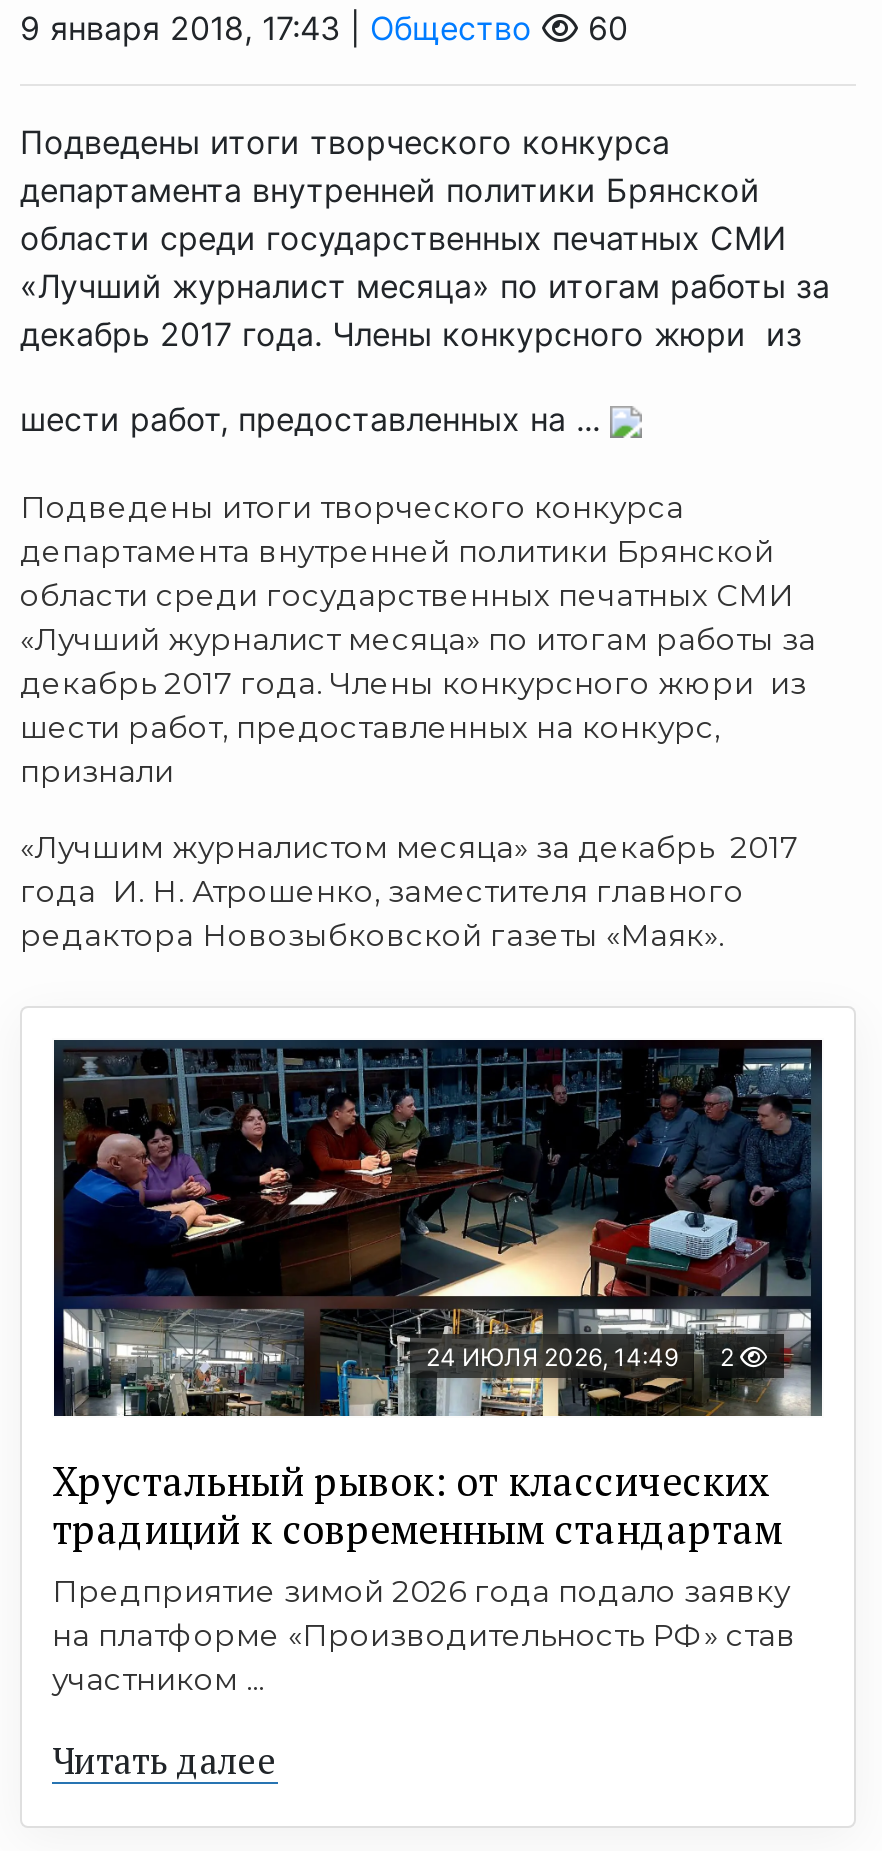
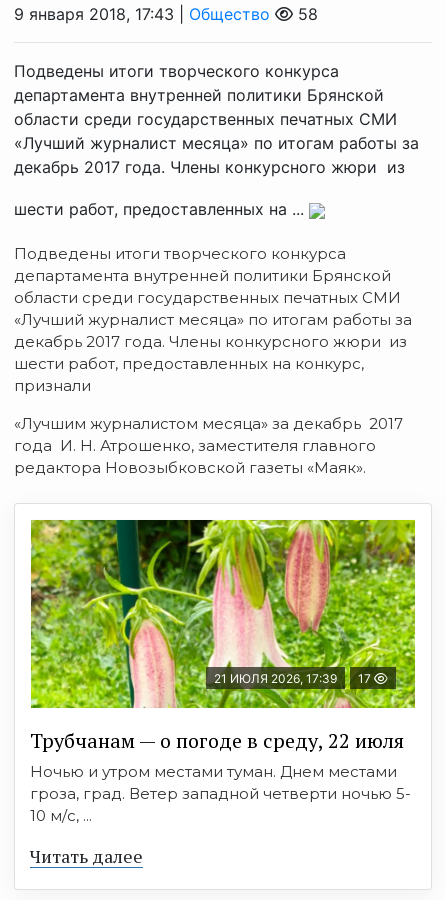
[578,9,628,49] 60 -> [293,4,318,24] 58
[52,1038,824,1418] [image] | 24 ИЮЛЯ 2026, 14:49 | 2 -> [30,519,416,709] [image] | 21 ИЮЛЯ 2026, 17:39 | 17
[52,1455,796,1699] Хрустальный рывок: от классических | традиций к современным стандартам | Предприятие зимой 2026 года подало заявку | на платформе «Производительность РФ» став | участником ... -> [30,727,411,825] Трубчанам — о погоде в среду, 22 июля | Ночью и утром местами туман. Днем местами | гроза, град. Ветер западной четверти ночью 5- | 10 м/с, ...

